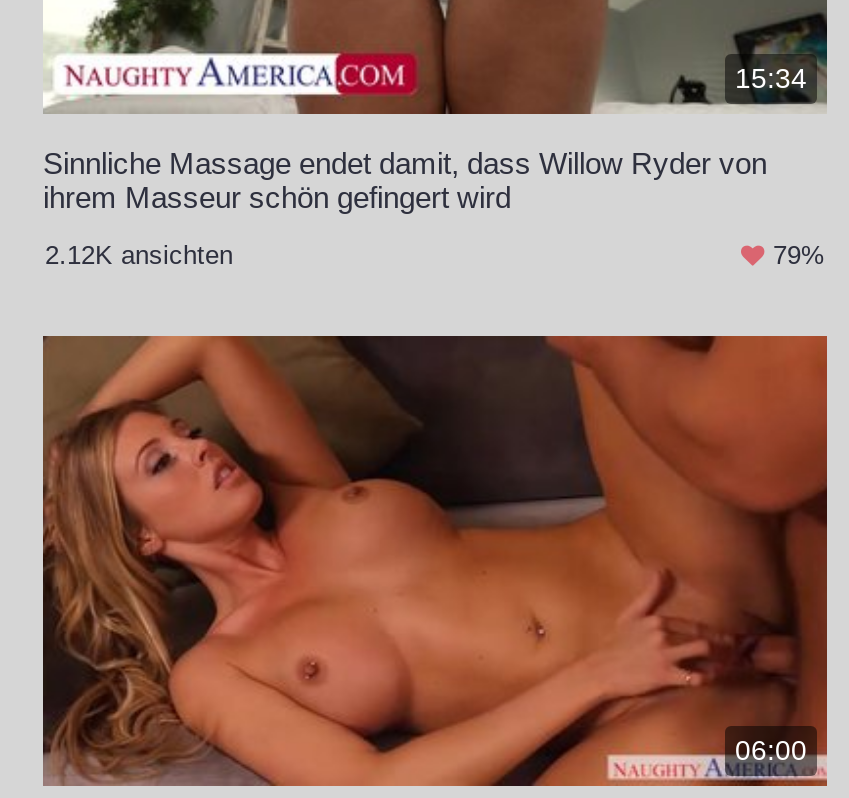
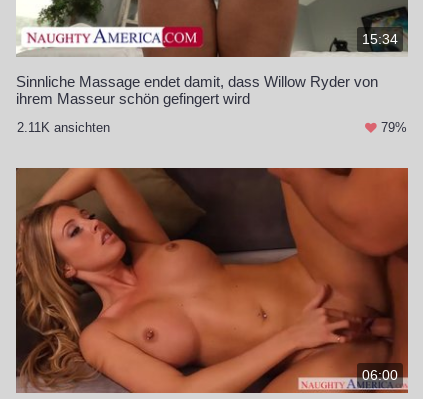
[45,240,233,270] 2.12K ansichten -> [17,120,110,135] 2.11K ansichten

